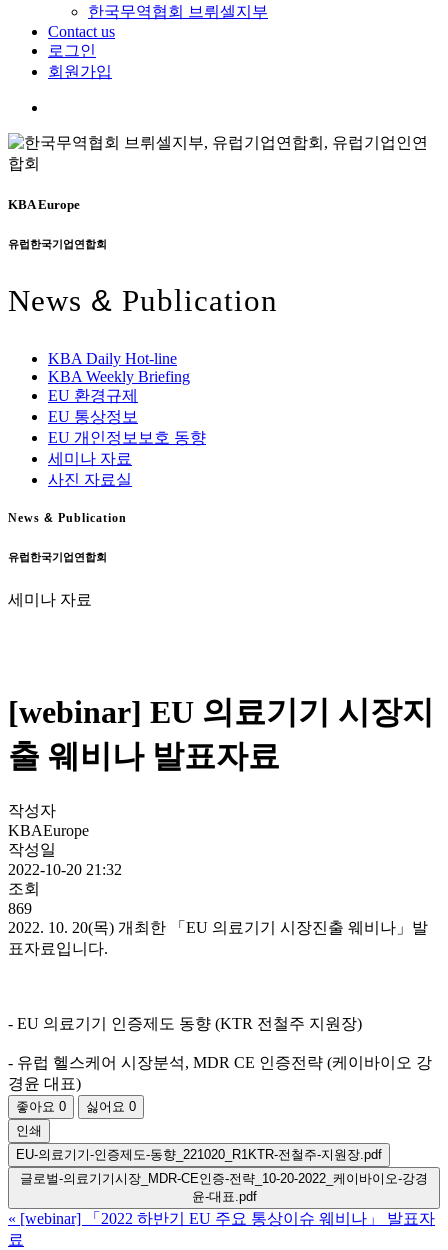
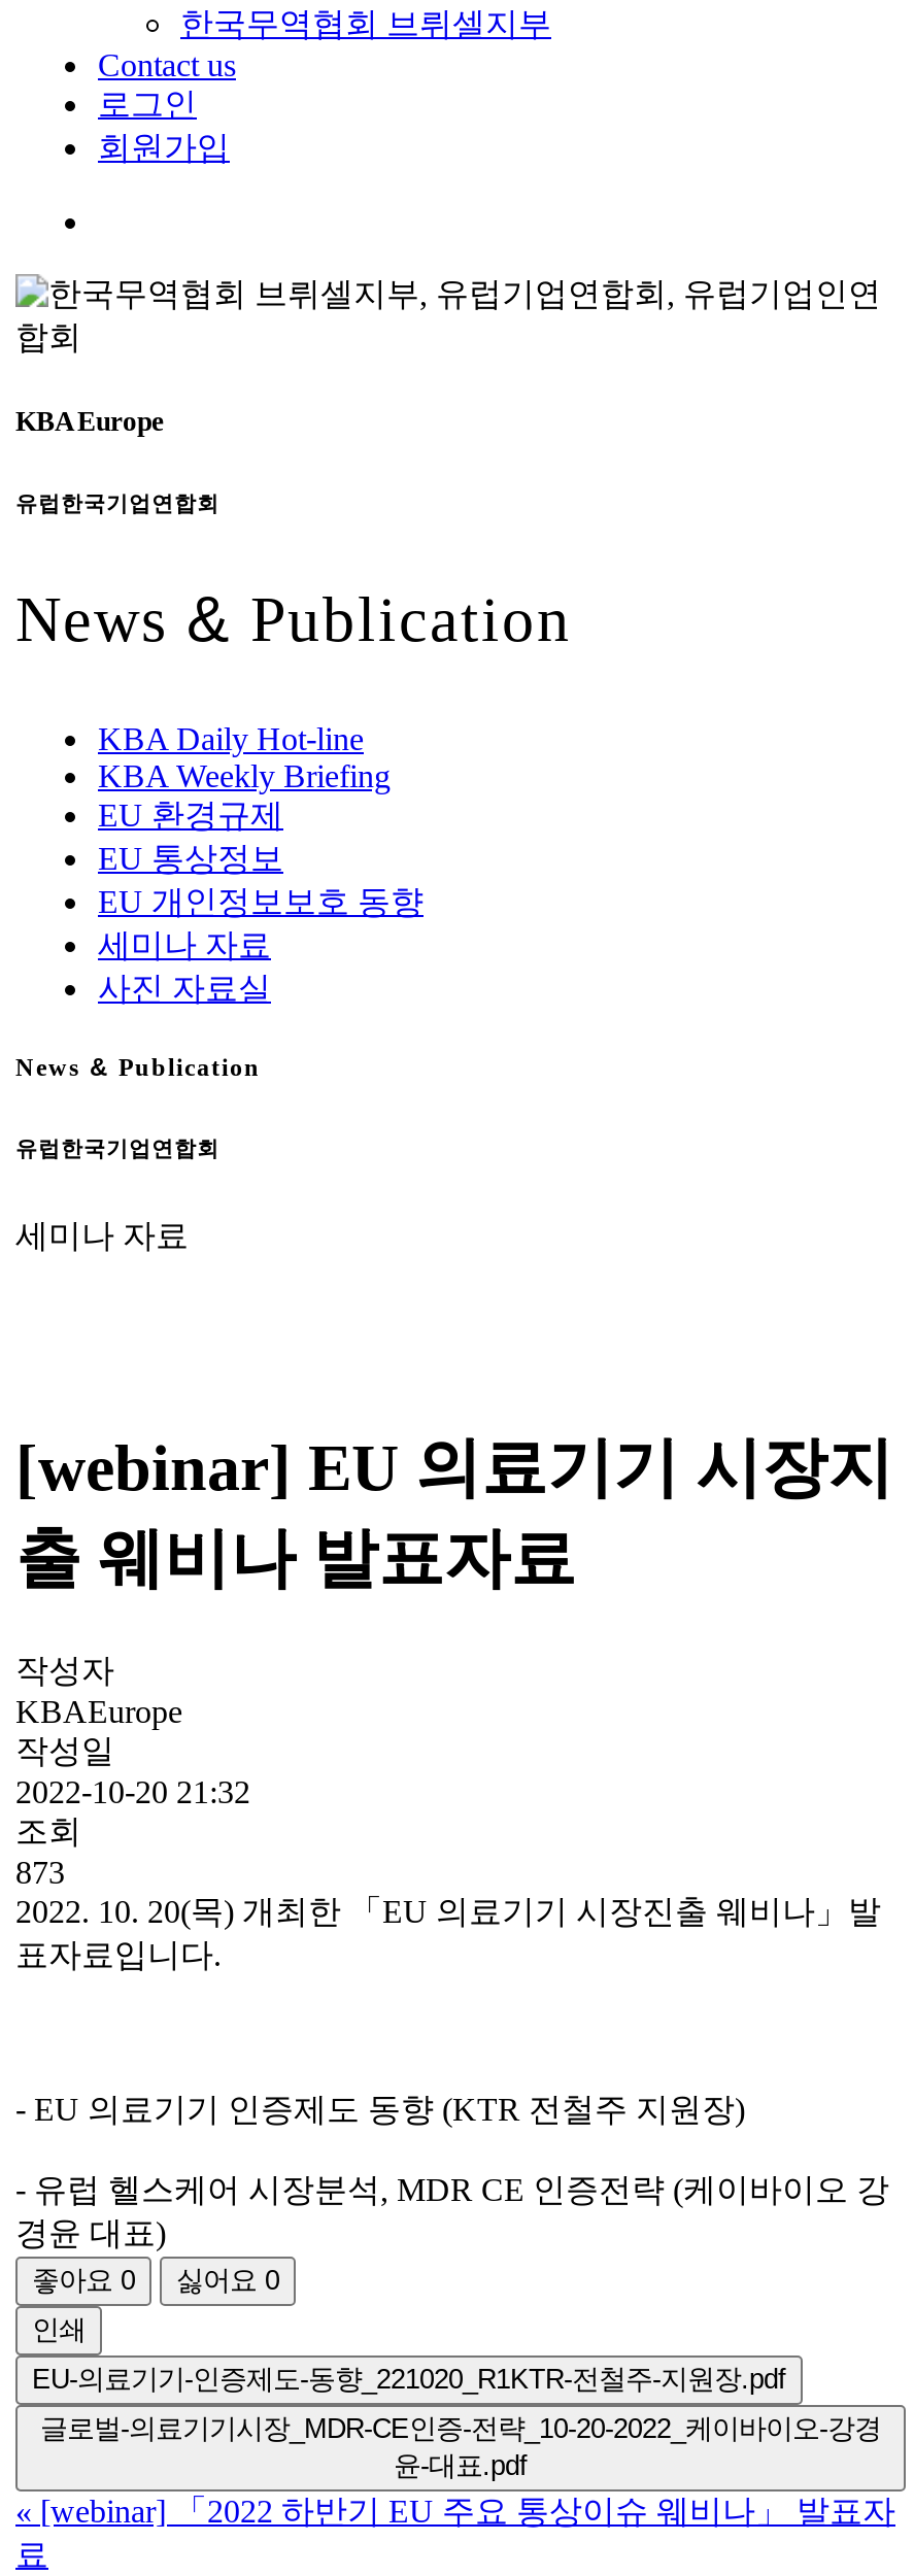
[8,899,32,916] 869 -> [15,1854,65,1889] 873

